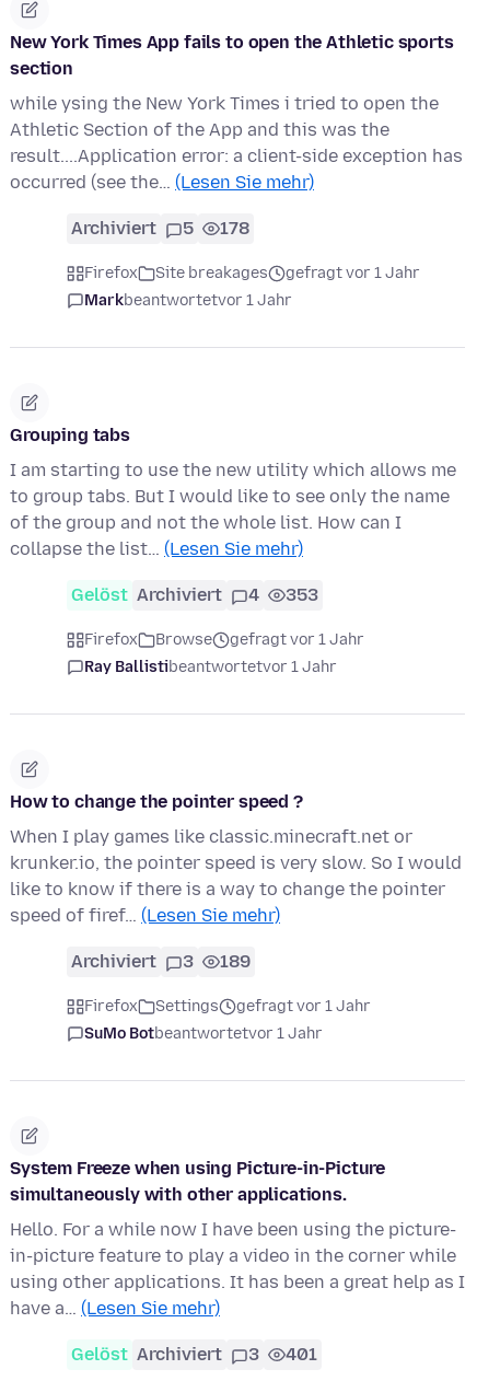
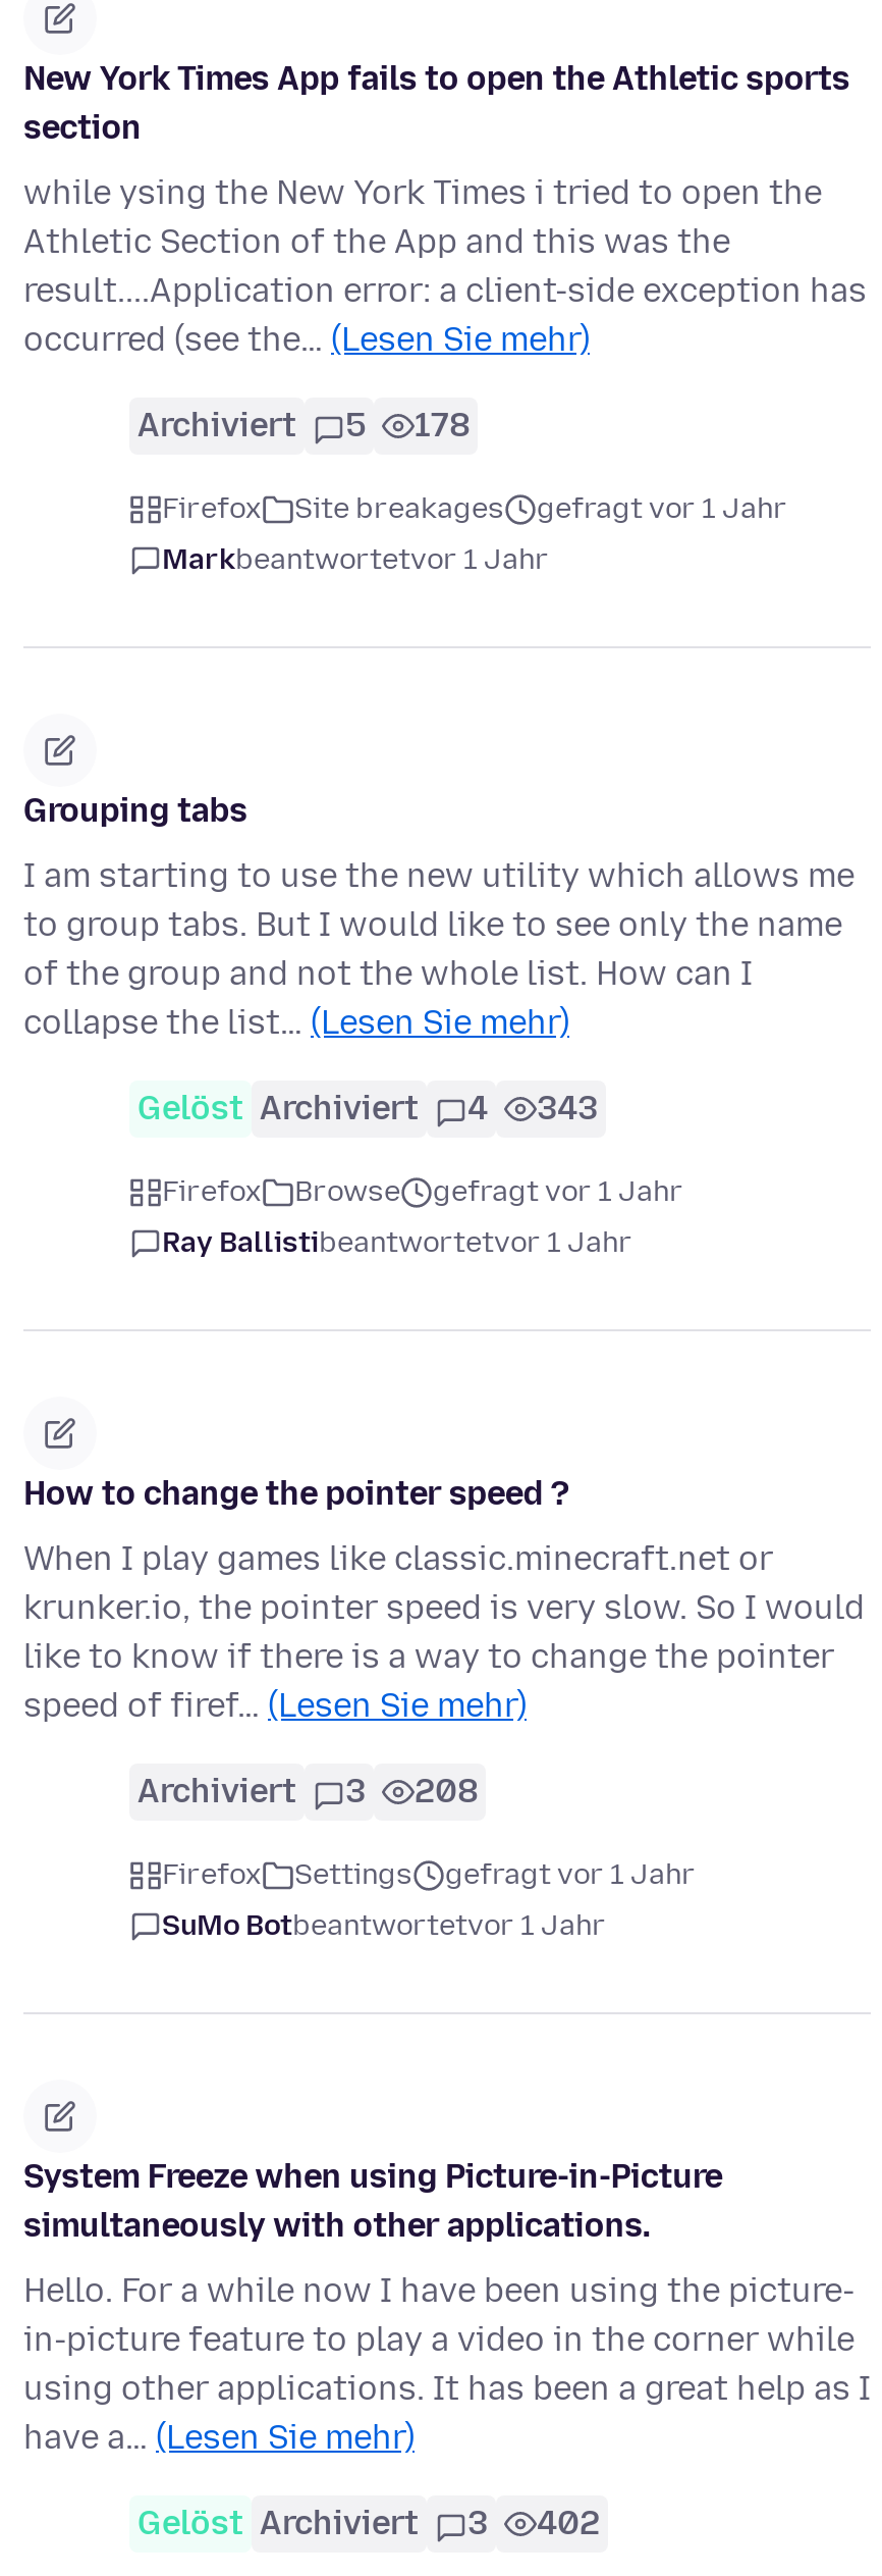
[71,585,318,606] Gelöst Archiviert 4 353 -> [137,1090,598,1128] Gelöst Archiviert 4 343
[71,951,251,972] Archiviert 3 189 -> [137,1773,478,1811] Archiviert 3 208
[71,1344,317,1365] Gelöst Archiviert 3 401 -> [137,2505,600,2543] Gelöst Archiviert 3 402

